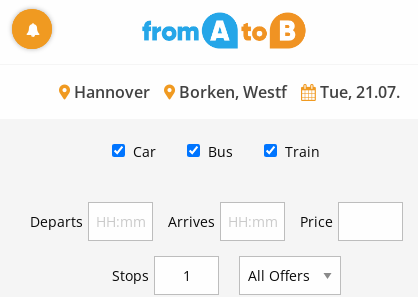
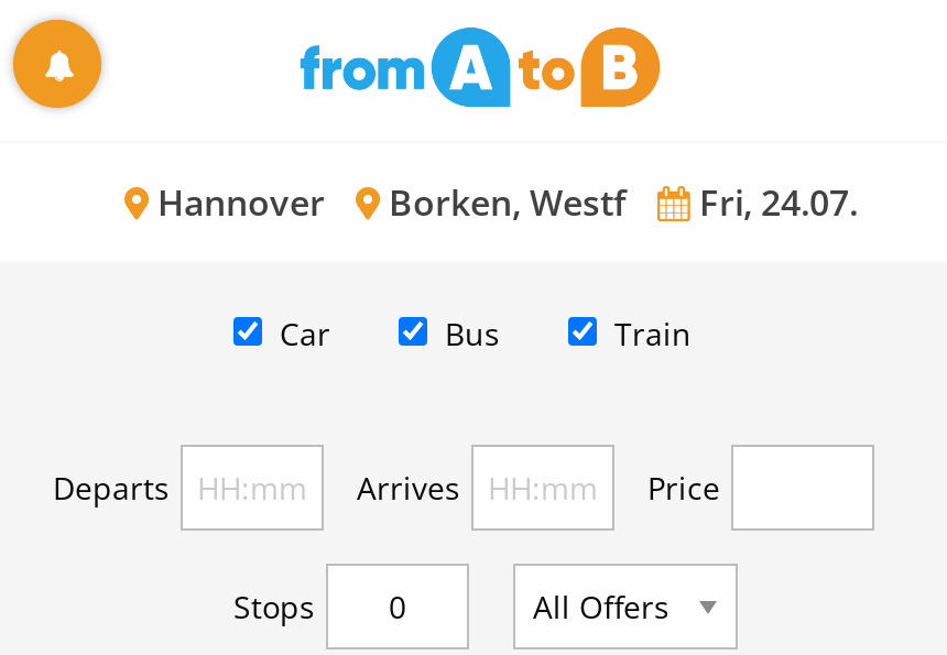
[69,80,399,102] Hannover Borken, Westf Tue, 21.07. -> [149,177,858,226] Hannover Borken, Westf Fri, 24.07.

